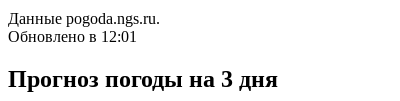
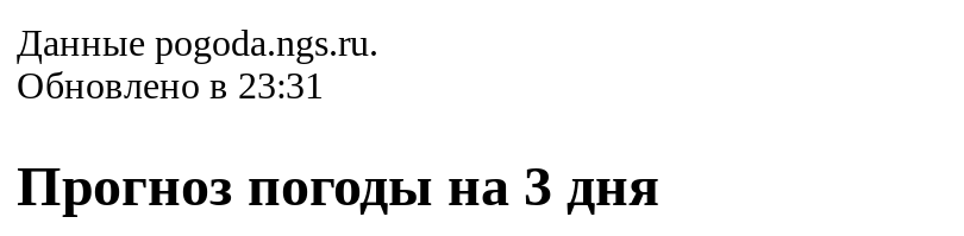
[8,28,137,45] Обновлено в 12:01 -> [17,65,324,105] Обновлено в 23:31

